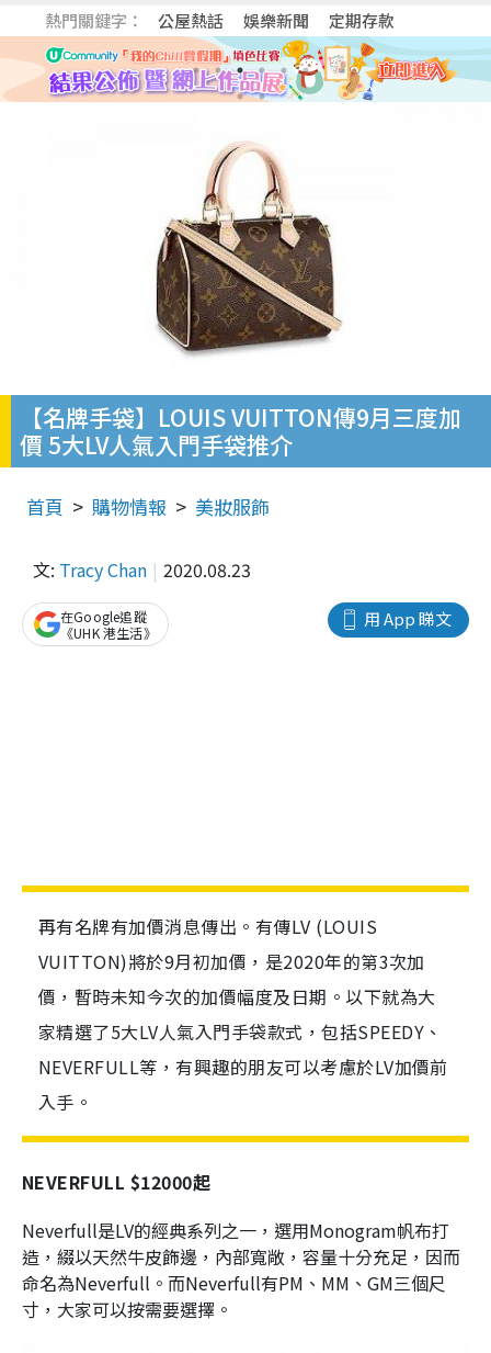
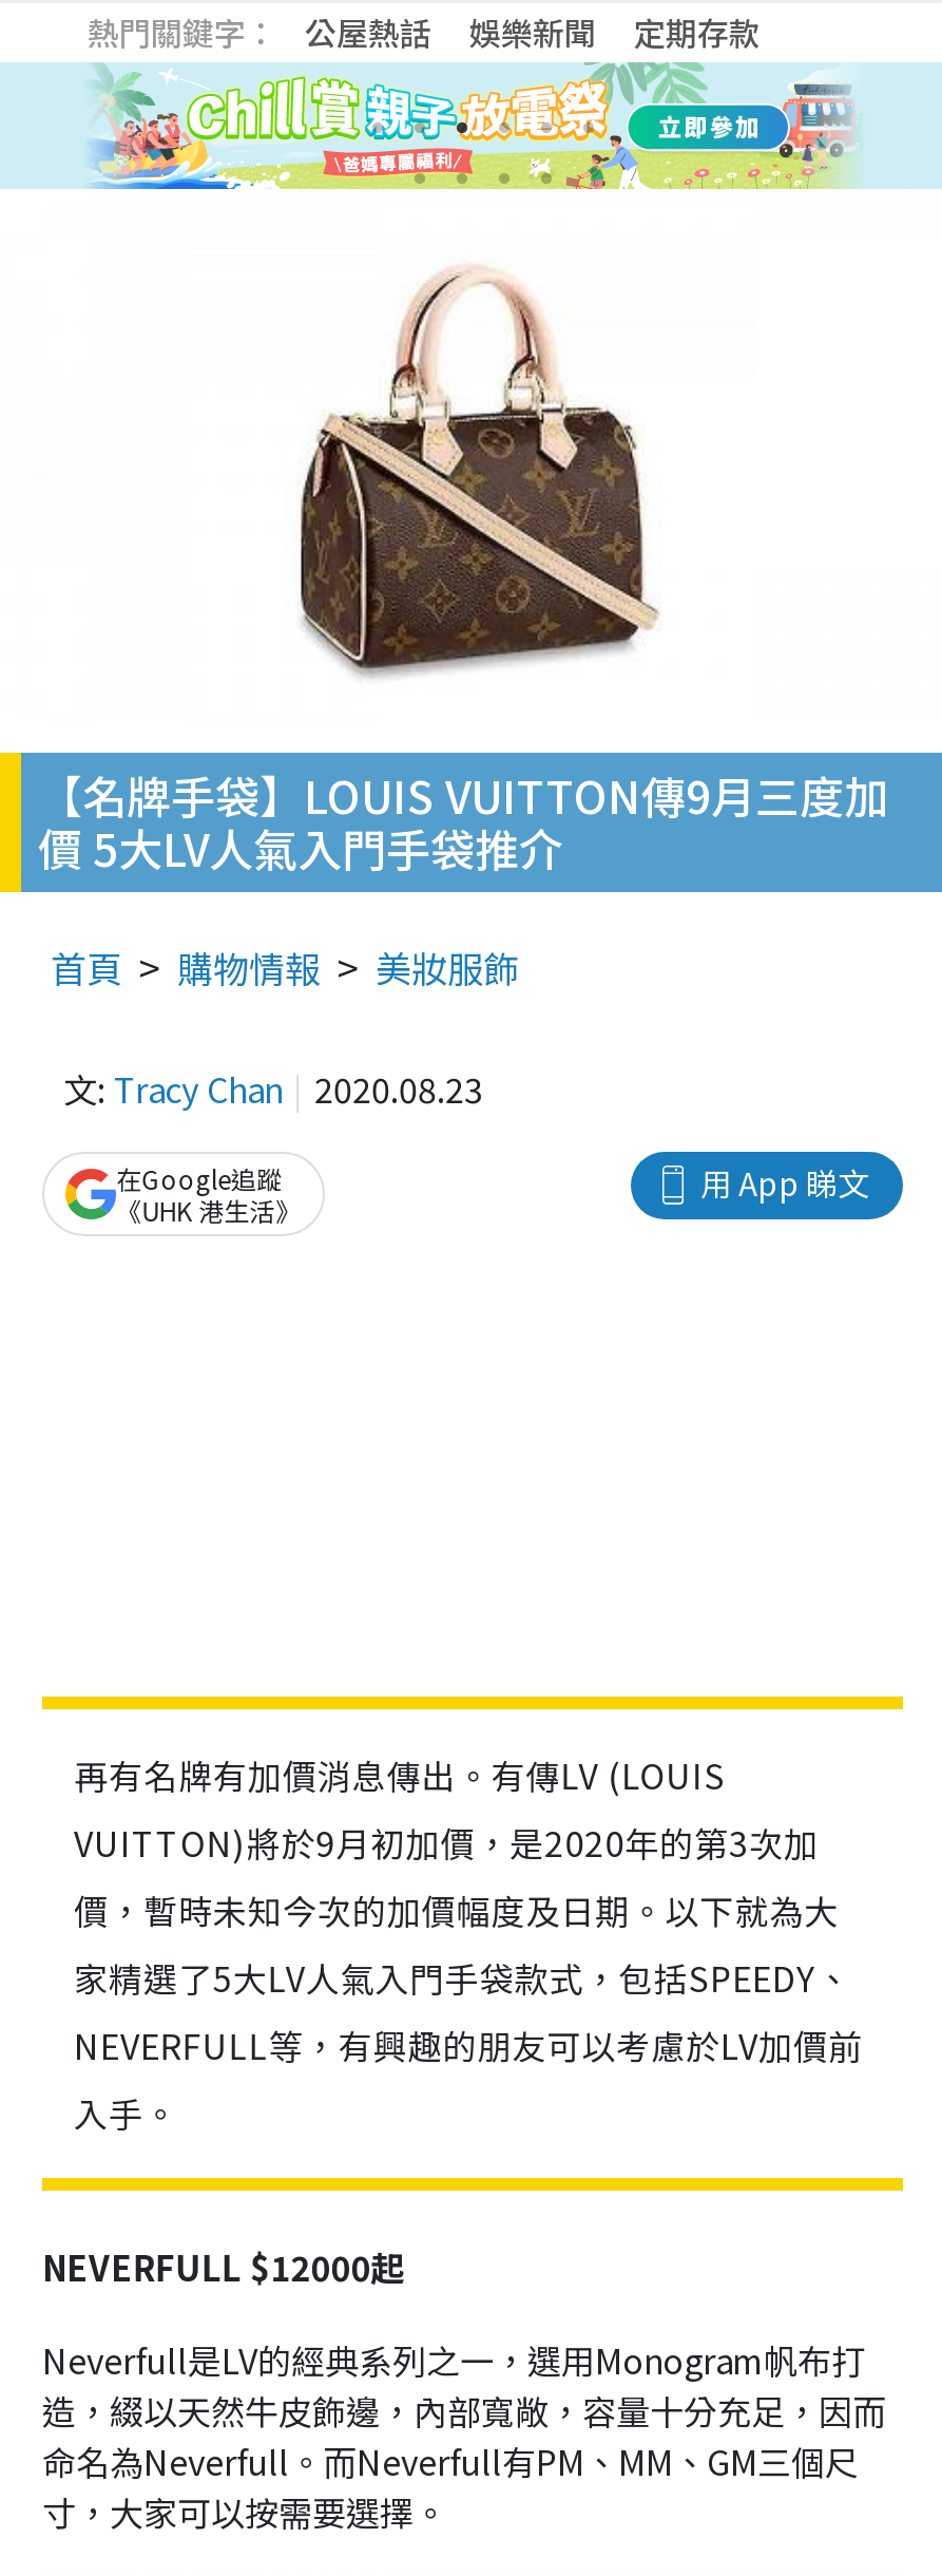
[3,36,458,102] [image] -> [6,62,880,191] [image]

